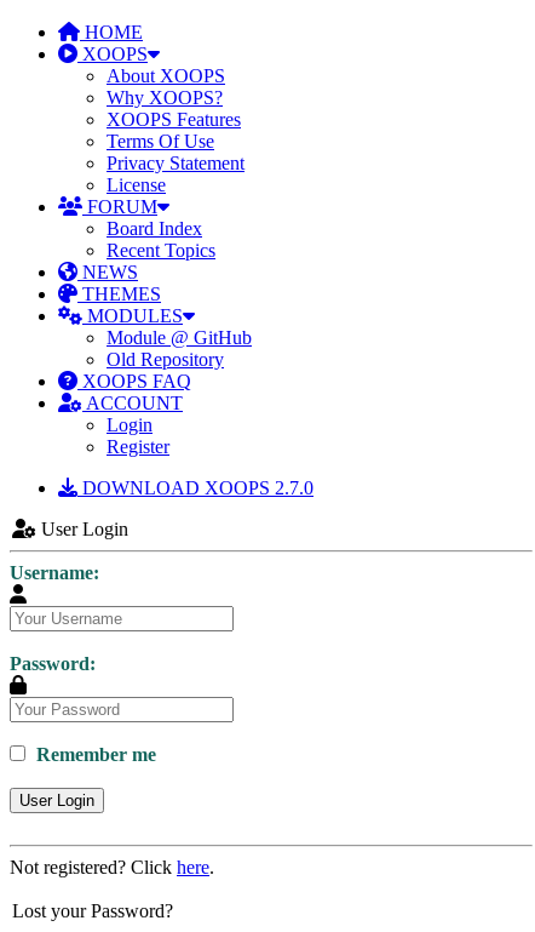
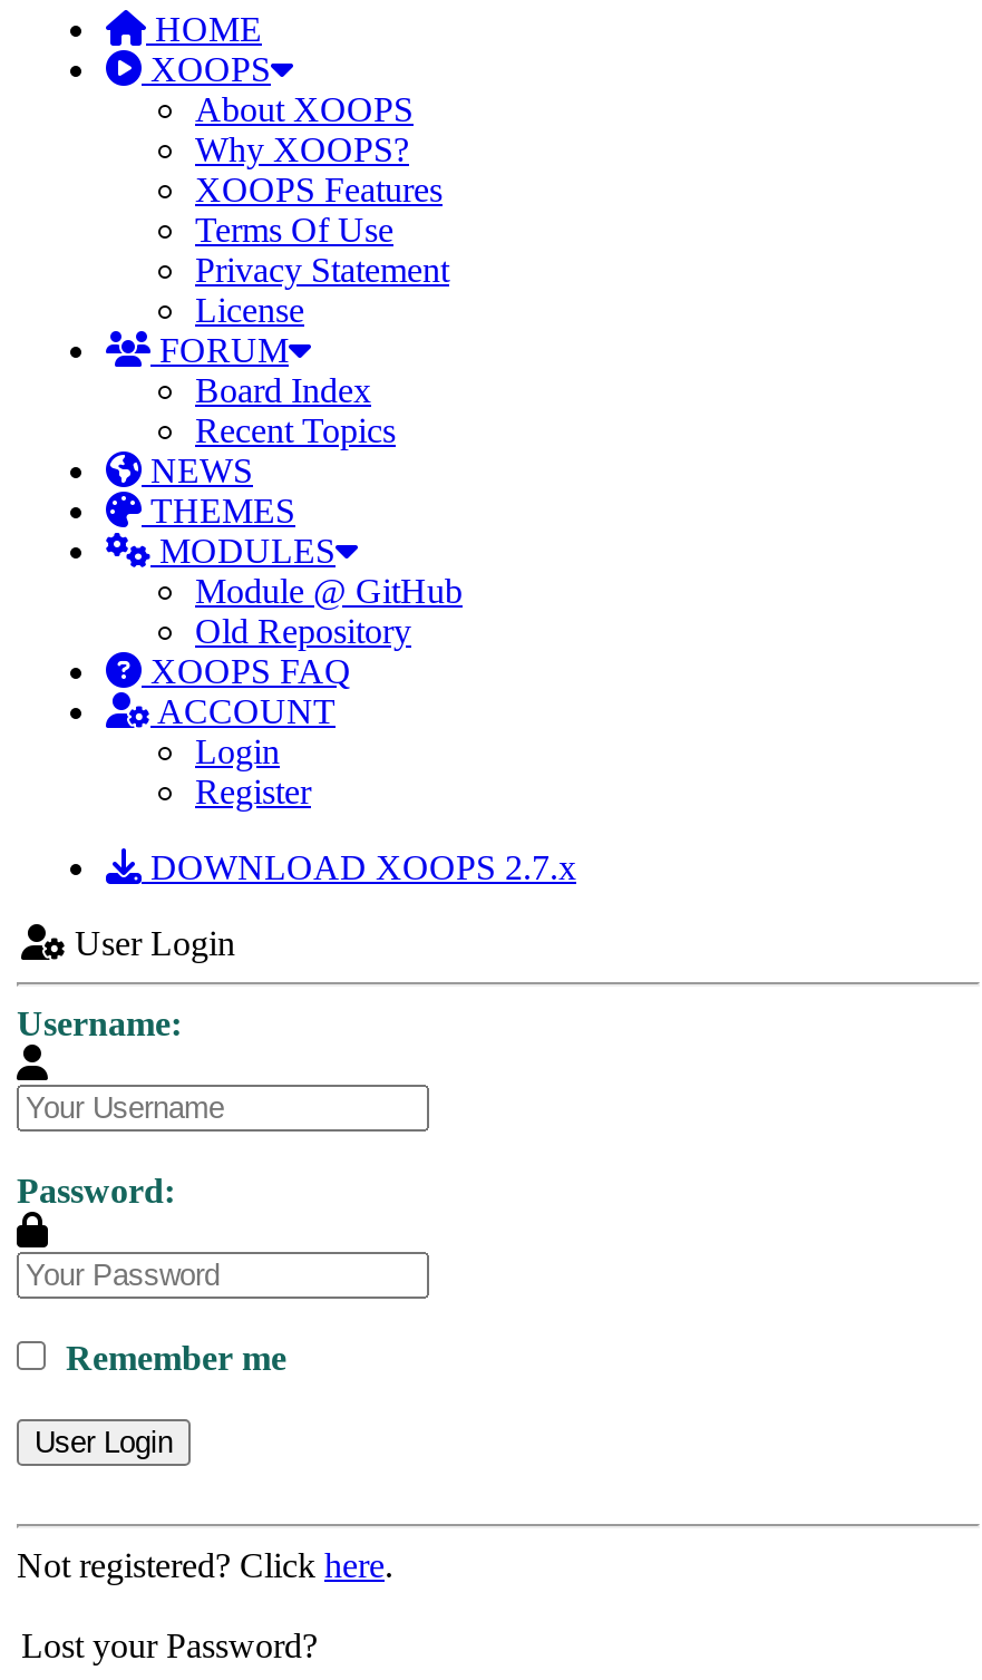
[77,478,313,498] DOWNLOAD XOOPS 2.7.0 -> [142,848,576,886] DOWNLOAD XOOPS 2.7.x

